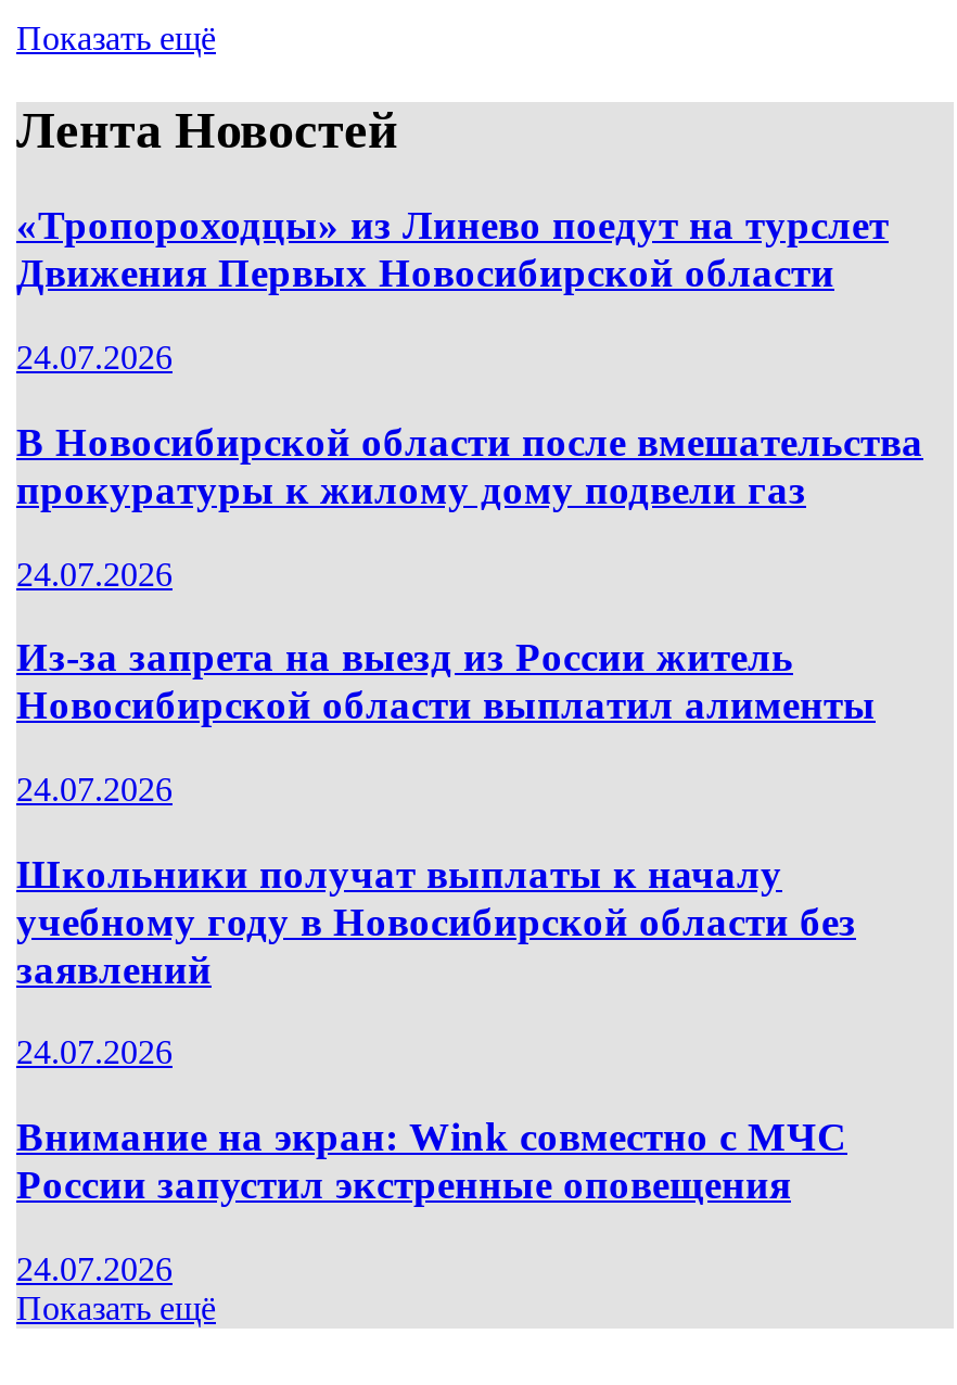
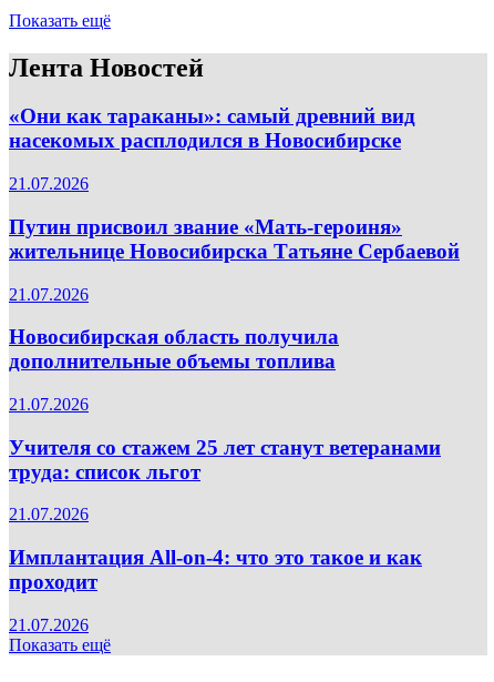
[16,203,889,296] «Тропороходцы» из Линево поедут на турслет | Движения Первых Новосибирской области -> [9,105,415,152] «Они как тараканы»: самый древний вид | насекомых расплодился в Новосибирске
[16,339,173,376] 24.07.2026 -> [9,174,89,193] 21.07.2026
[16,419,923,512] В Новосибирской области после вмешательства | прокуратуры к жилому дому подвели газ -> [9,215,460,263] Путин присвоил звание «Мать-героиня» | жительнице Новосибирска Татьяне Сербаевой
[16,555,173,592] 24.07.2026 -> [9,285,89,303] 21.07.2026
[16,635,876,728] Из-за запрета на выезд из России житель | Новосибирской области выплатил алименты -> [9,325,339,373] Новосибирская область получила | дополнительные объемы топлива
[16,771,173,808] 24.07.2026 -> [9,395,89,414] 21.07.2026
[16,851,856,992] Школьники получат выплаты к началу | учебному году в Новосибирской области без | заявлений -> [9,436,441,483] Учителя со стажем 25 лет станут ветеранами | труда: список льгот
[16,1034,173,1071] 24.07.2026 -> [9,505,89,524] 21.07.2026
[16,1114,847,1207] Внимание на экран: Wink совместно с МЧС | России запустил экстренные оповещения -> [9,546,422,594] Имплантация All-on-4: что это такое и как | проходит
[16,1250,173,1287] 24.07.2026 -> [9,615,89,634] 21.07.2026

